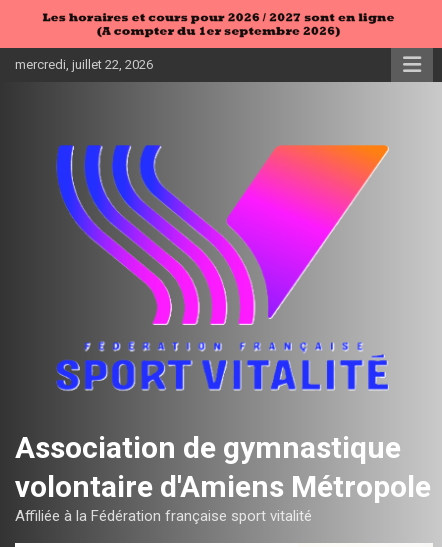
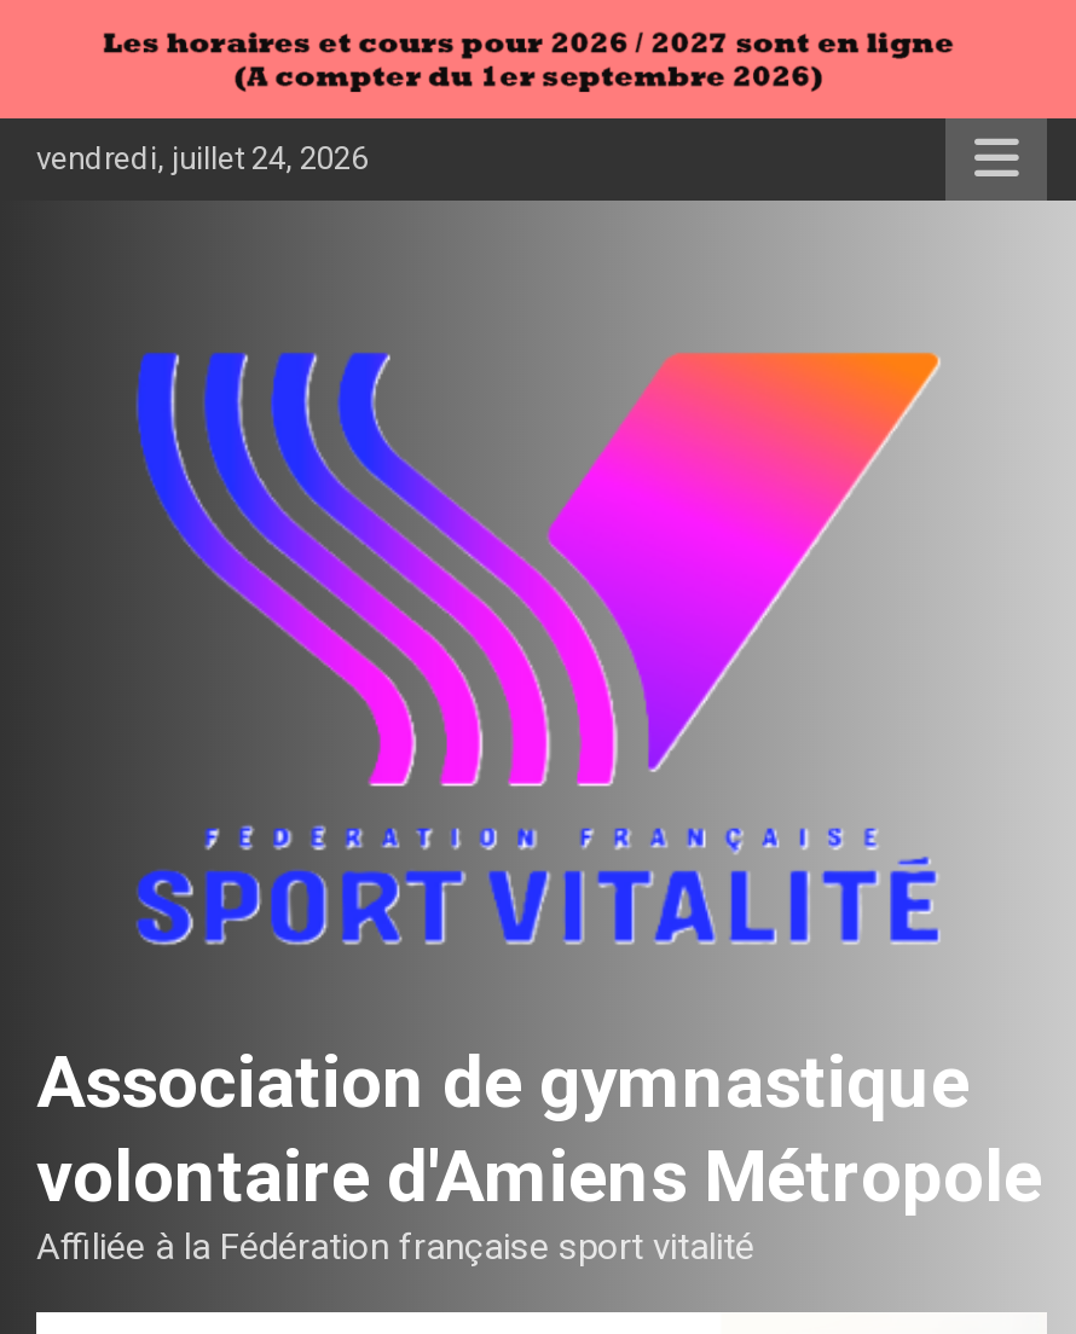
[15,57,153,72] mercredi, juillet 22, 2026 -> [36,139,368,175] vendredi, juillet 24, 2026

